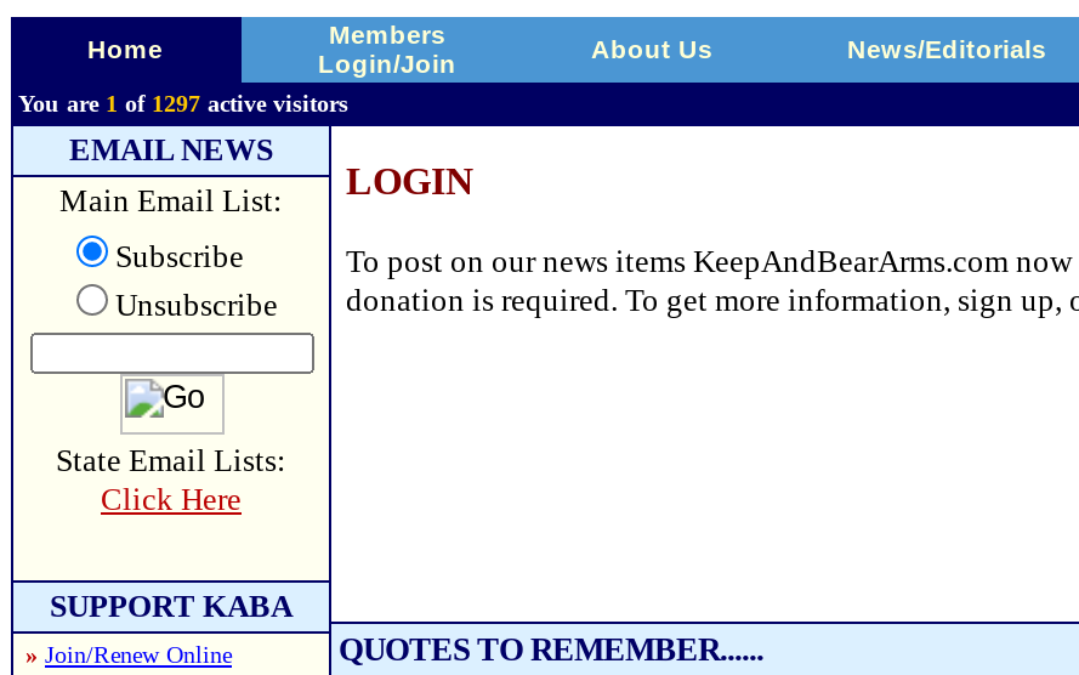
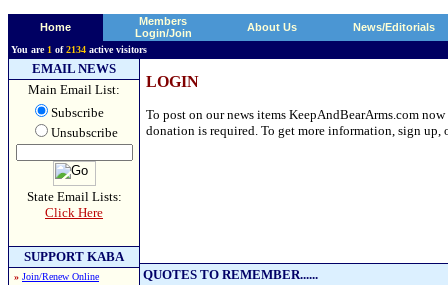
[18,90,348,117] You are 1 of 1297 active visitors -> [11,44,147,55] You are 1 of 2134 active visitors

